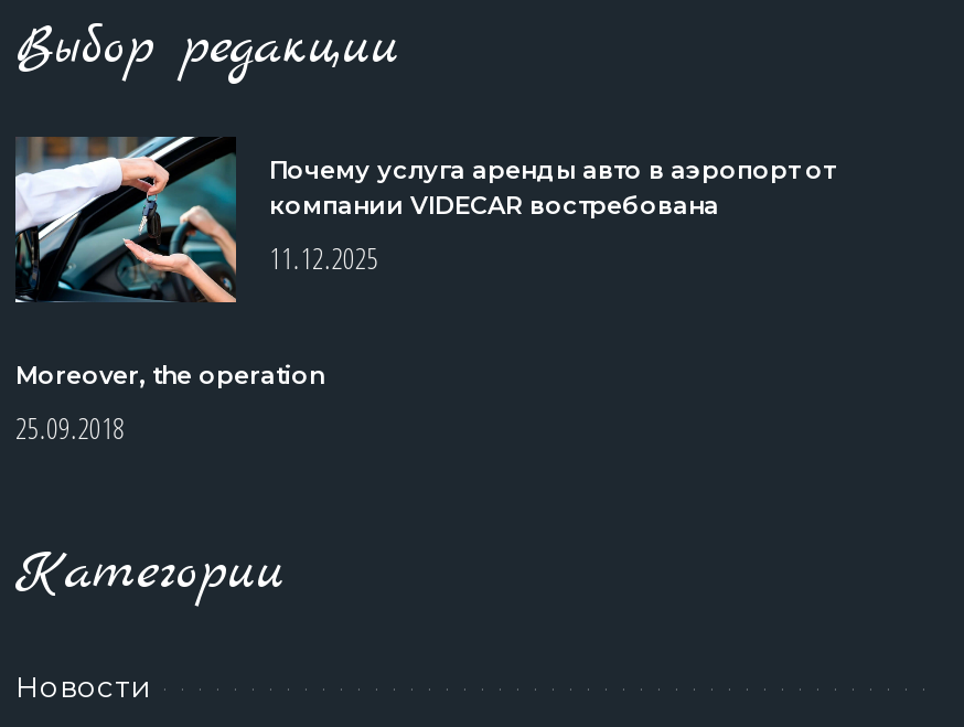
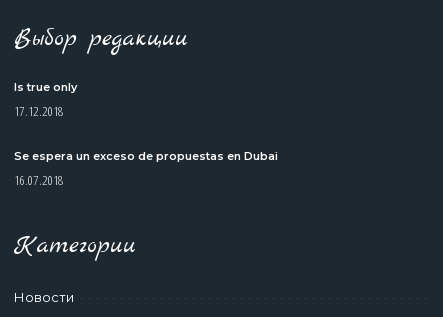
[157,135,238,274] [image] -> none
[269,154,834,220] Почему услуга аренды авто в аэропорт от | компании VIDECAR востребована -> [14,79,77,93] Is true only
[269,238,379,278] 11.12.2025 -> [14,102,64,120] 17.12.2018
[15,359,324,389] Moreover, the operation -> [14,149,278,163] Se espera un exceso de propuestas en Dubai
[15,408,125,447] 25.09.2018 -> [14,171,64,189] 16.07.2018

